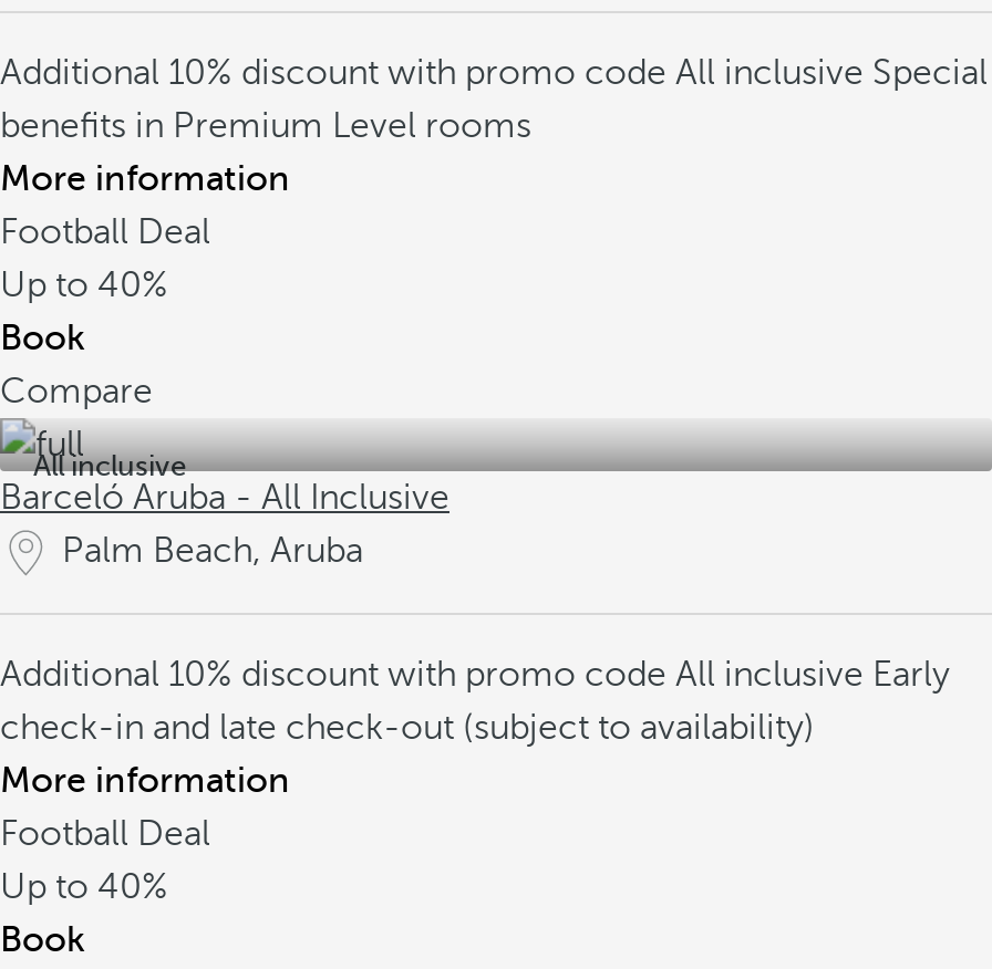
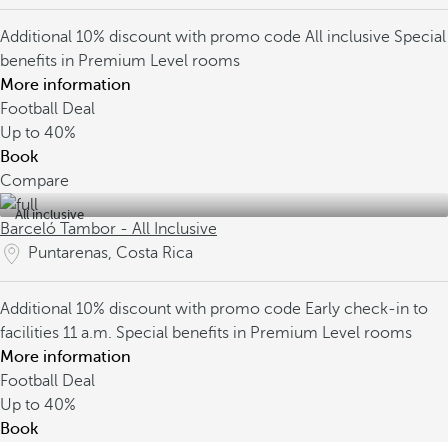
[0,478,449,571] Barceló Aruba - All Inclusive | Palm Beach, Aruba -> [0,220,217,262] Barceló Tambor - All Inclusive | Puntarenas, Costa Rica
[0,655,950,748] Additional 10% discount with promo code All inclusive Early | check-in and late check-out (subject to availability) -> [0,300,428,342] Additional 10% discount with promo code Early check-in to | facilities 11 a.m. Special benefits in Premium Level rooms

